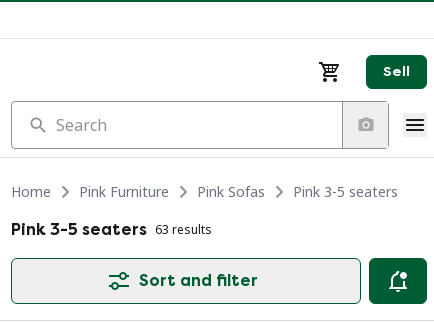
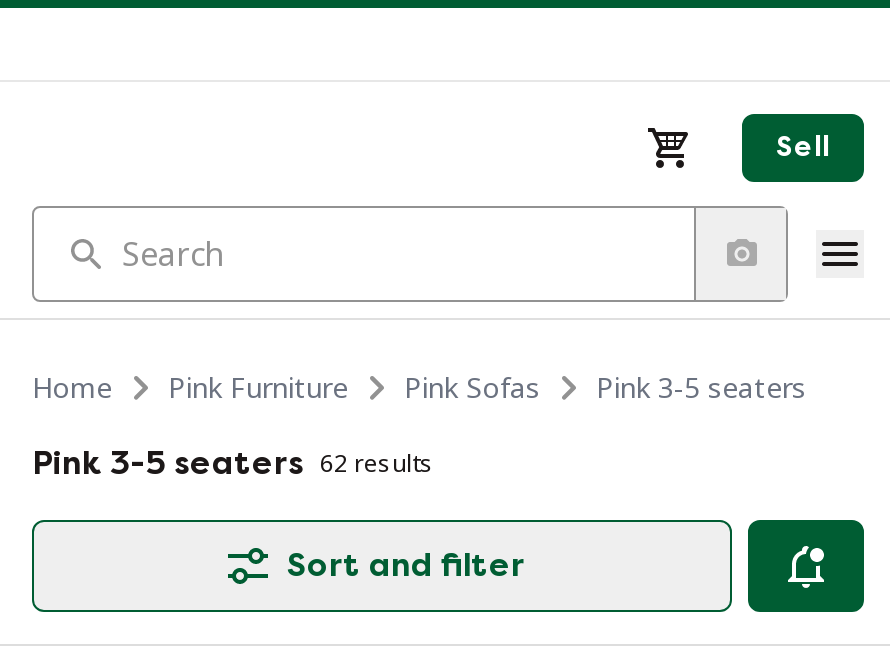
[11,220,212,239] Pink 3-5 seaters 63 results -> [32,444,434,482] Pink 3-5 seaters 62 results

